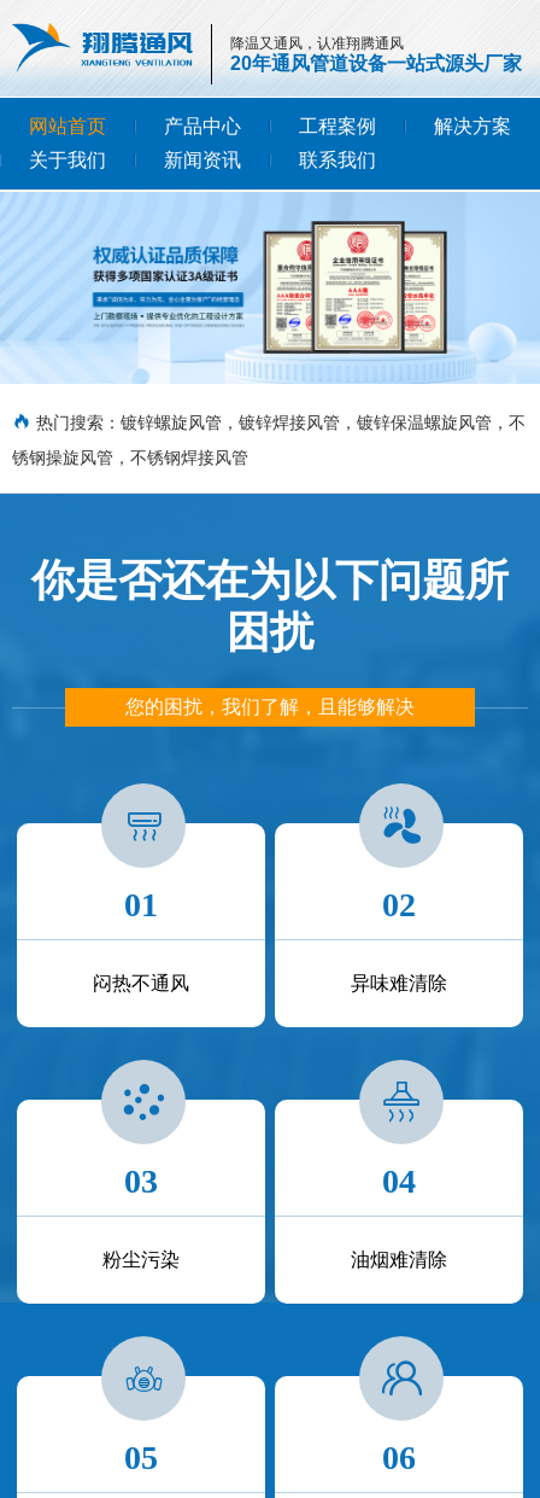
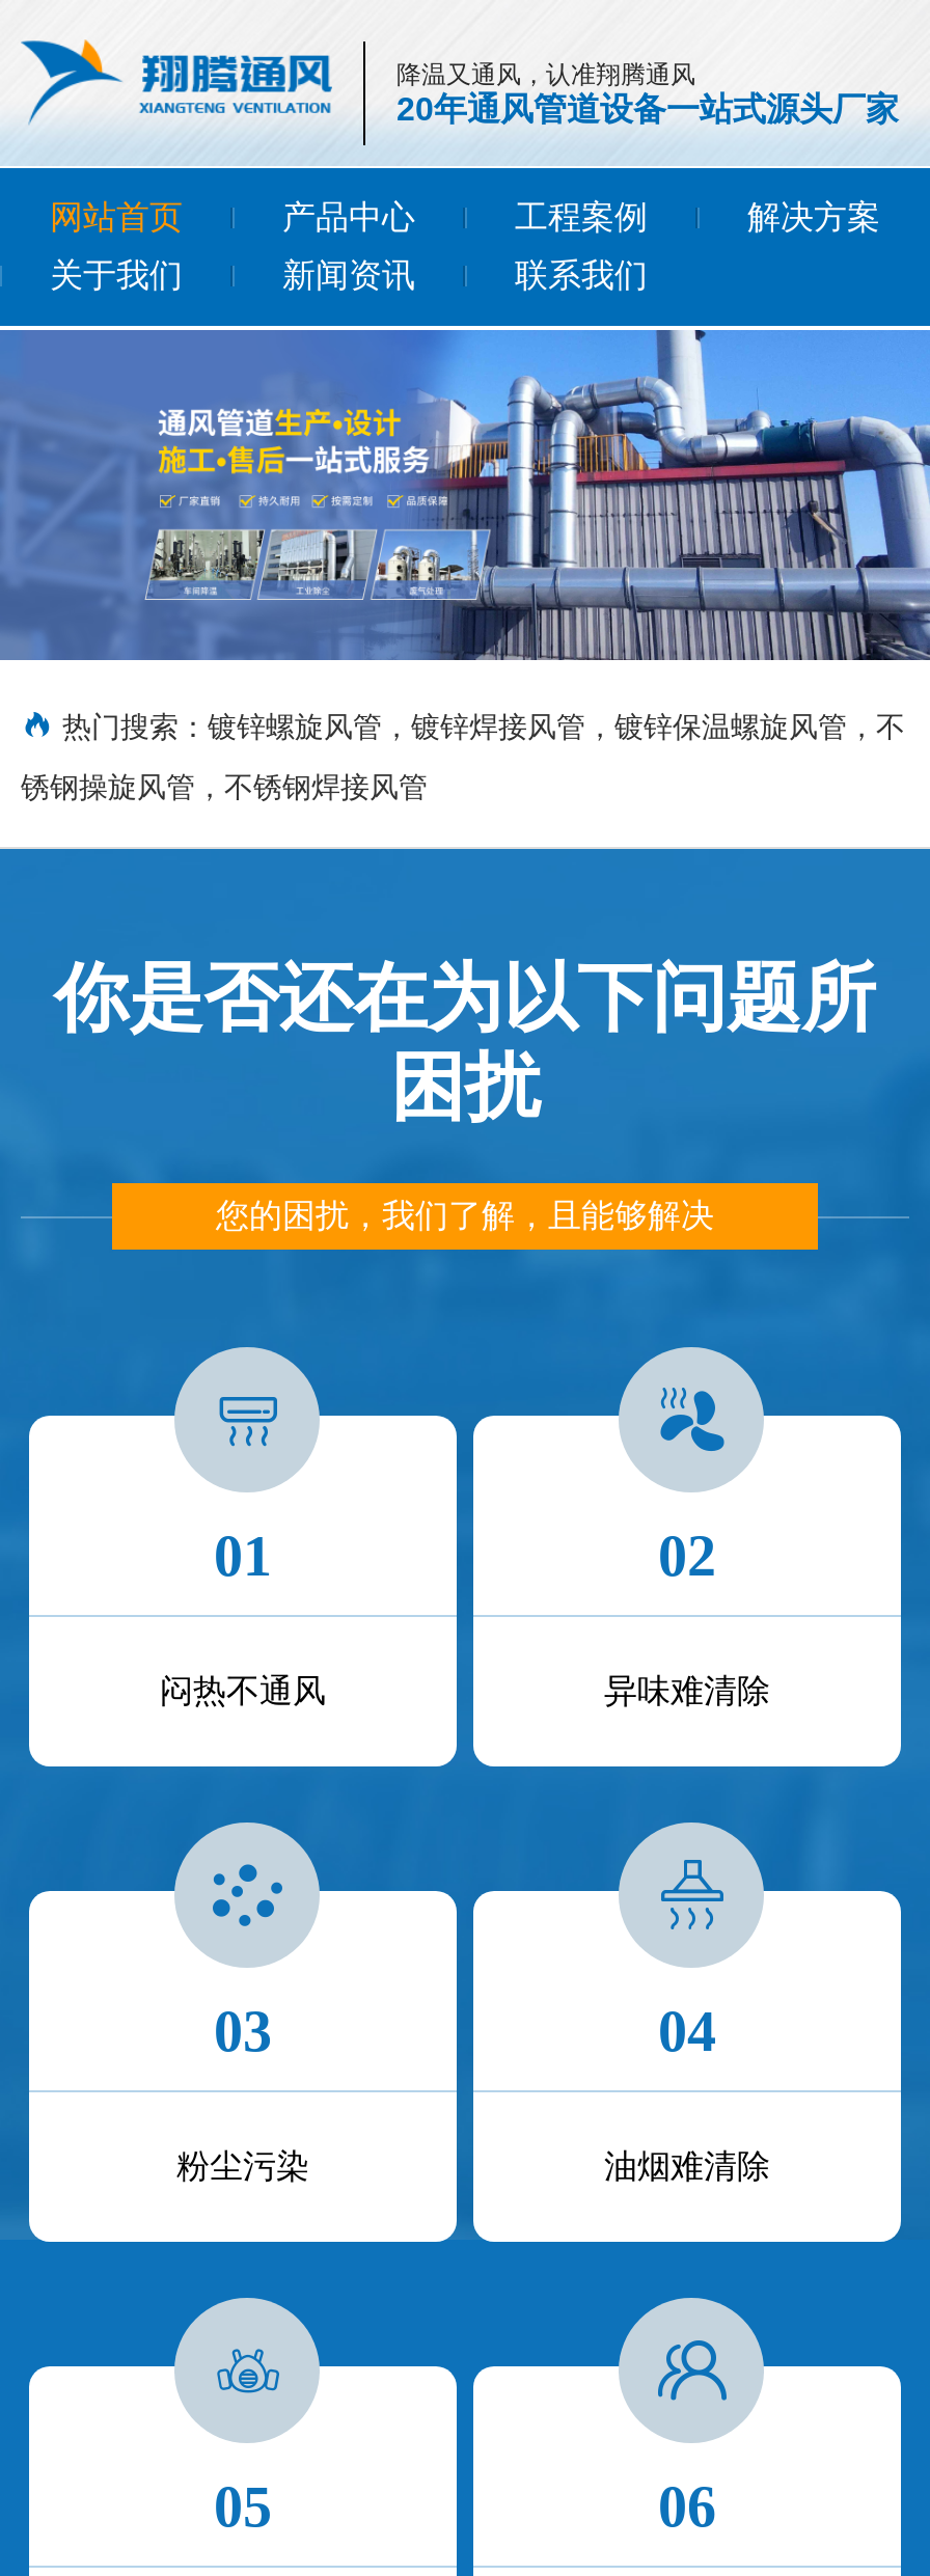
[4,191,536,384] [image] -> [6,330,924,662] [image]

